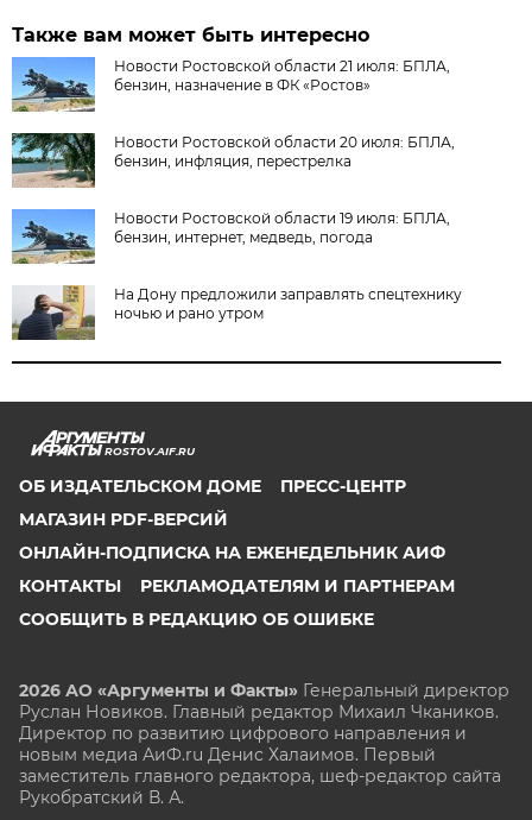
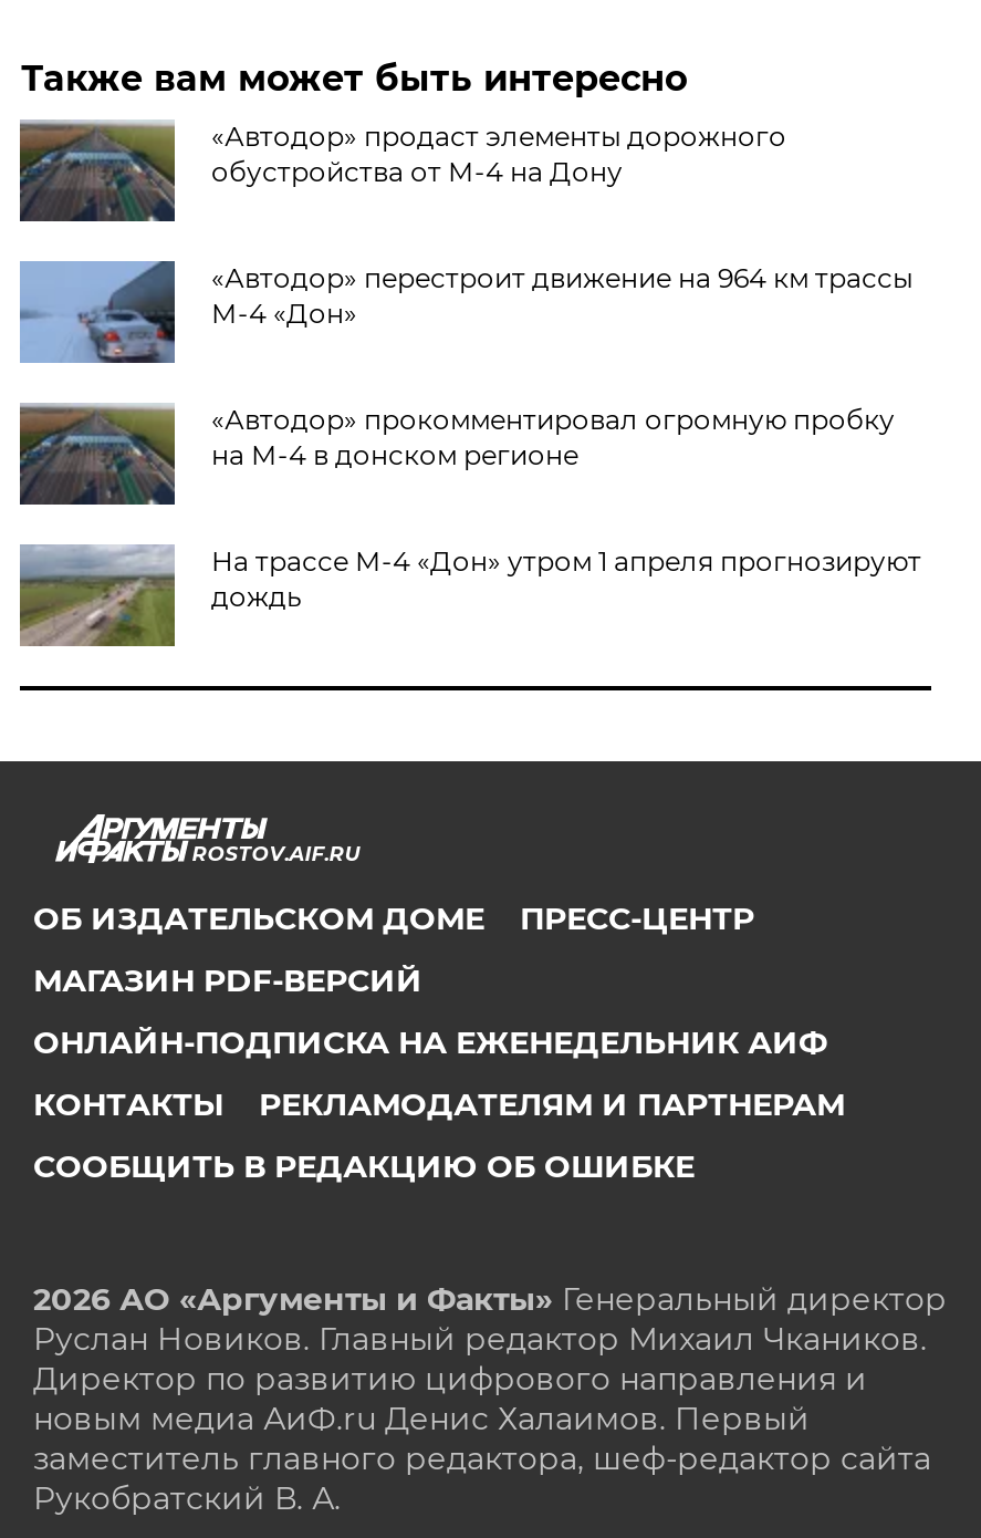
[11,56,451,113] [image] | Новости Ростовской области 21 июля: БПЛА, | бензин, назначение в ФК «Ростов» -> [18,119,786,224] [image] | «Автодор» продаст элементы дорожного | обустройства от М-4 на Дону
[11,132,455,189] [image] | Новости Ростовской области 20 июля: БПЛА, | бензин, инфляция, перестрелка -> [18,259,912,365] [image] | «Автодор» перестроит движение на 964 км трассы | М-4 «Дон»
[11,208,451,265] [image] | Новости Ростовской области 19 июля: БПЛА, | бензин, интернет, медведь, погода -> [18,403,895,507] [image] | «Автодор» прокомментировал огромную пробку | на М-4 в донском регионе
[12,284,462,341] [image] | На Дону предложили заправлять спецтехнику | ночью и рано утром -> [18,544,921,648] [image] | На трассе М-4 «Дон» утром 1 апреля прогнозируют | дождь

